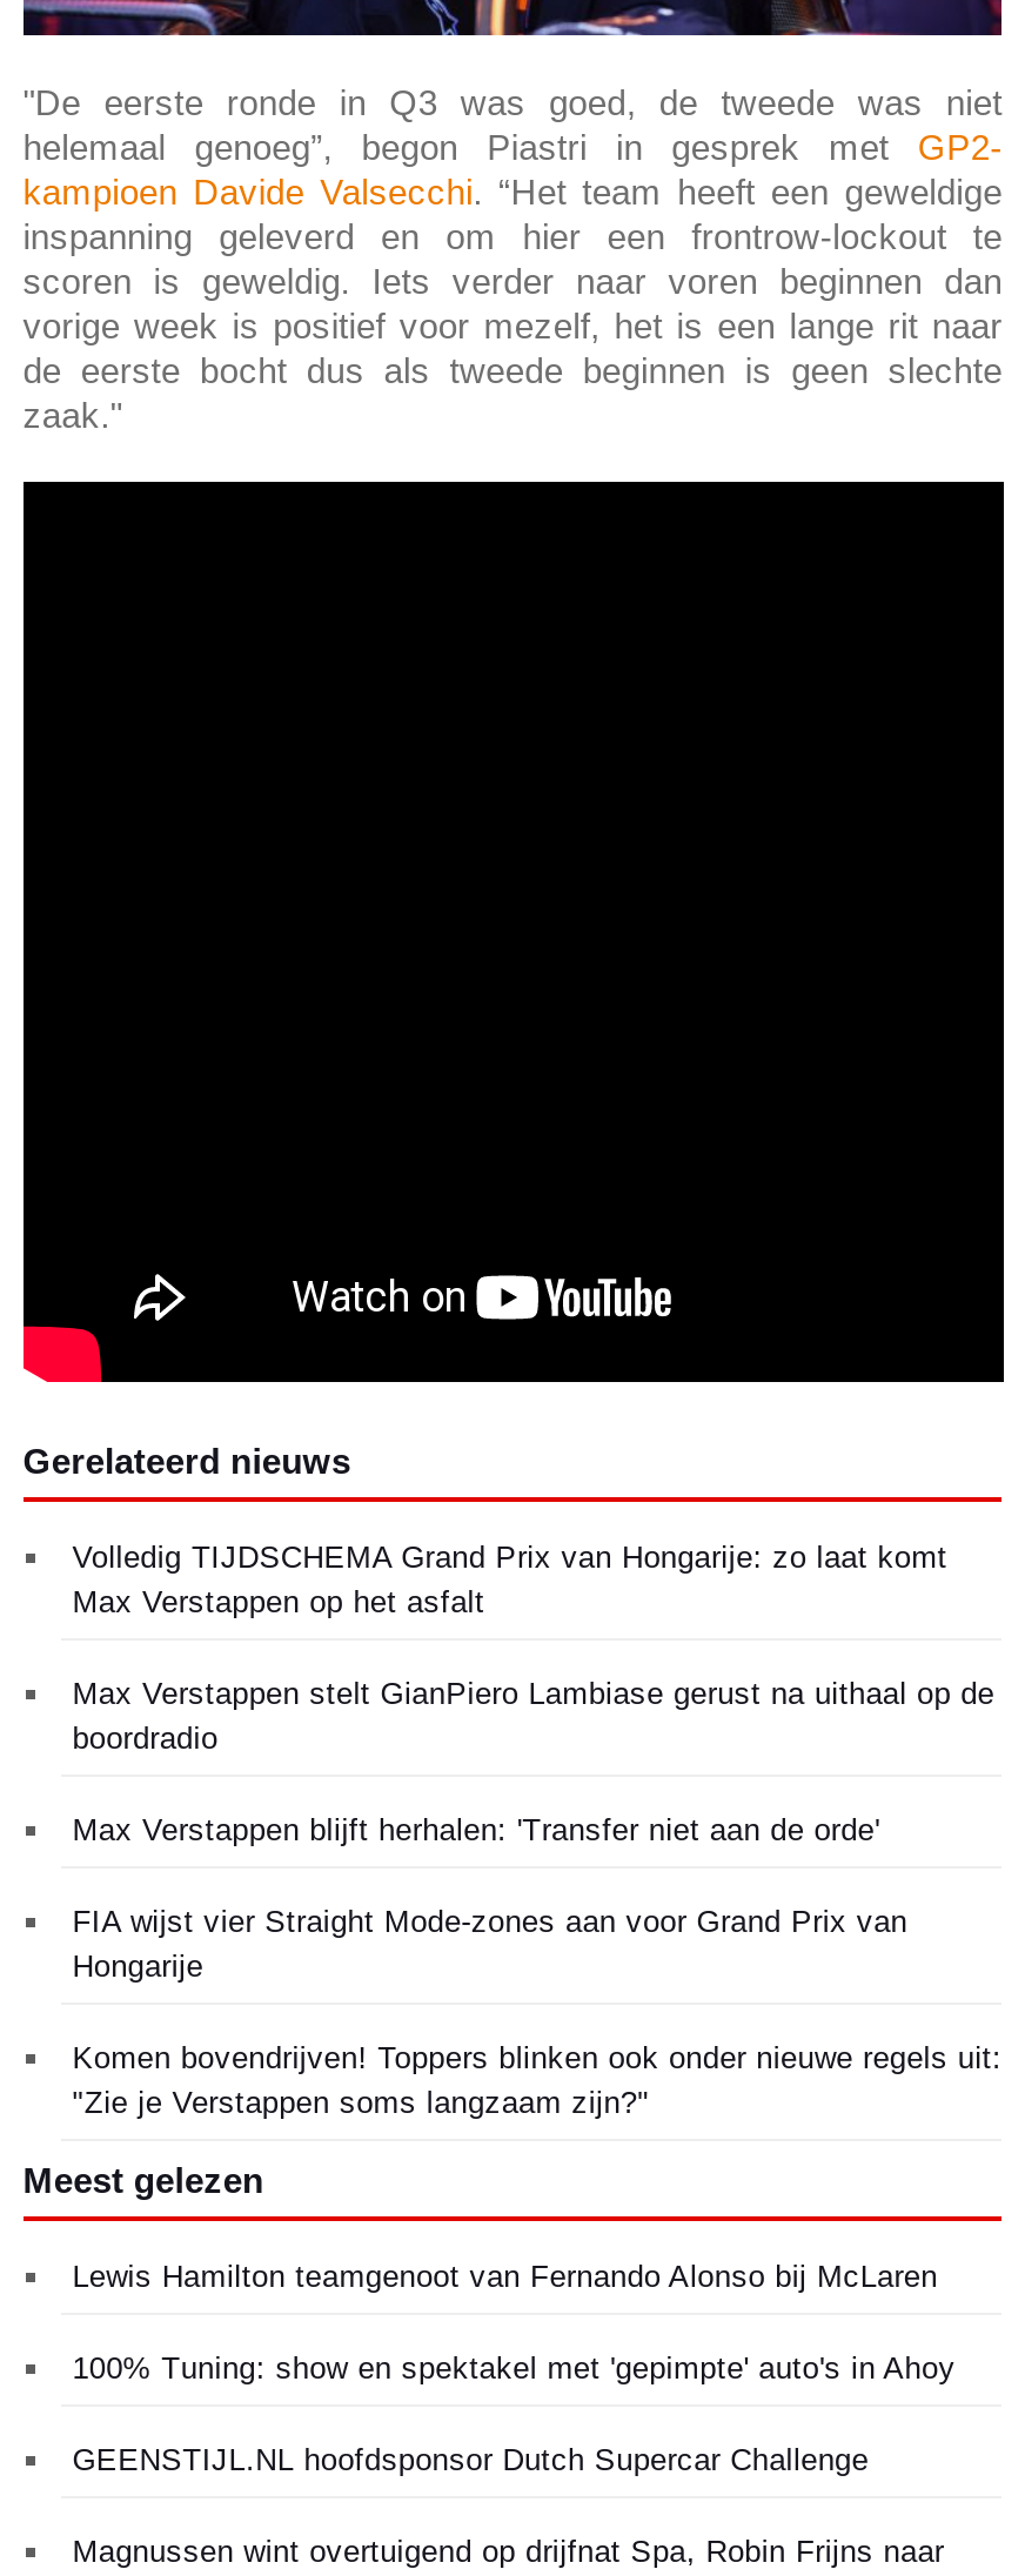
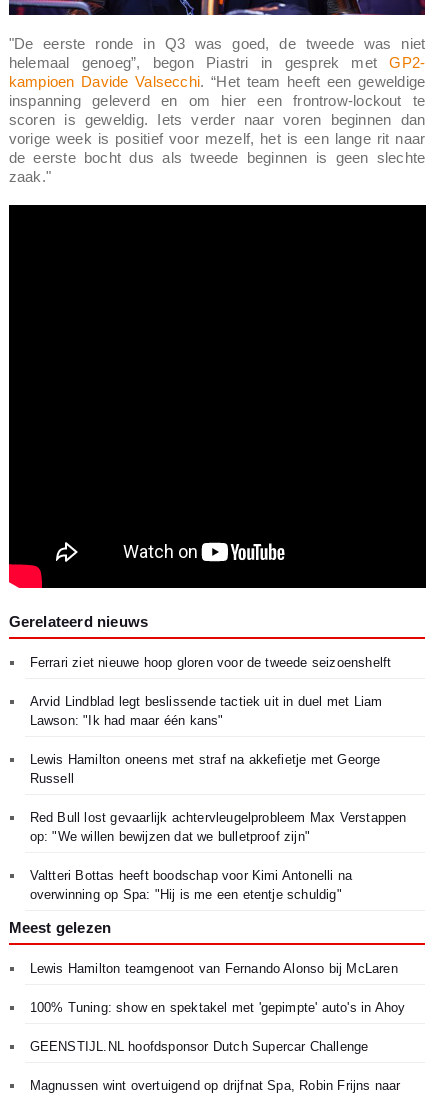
[72,1540,947,1620] Volledig TIJDSCHEMA Grand Prix van Hongarije: zo laat komt | Max Verstappen op het asfalt -> [30,655,391,670] Ferrari ziet nieuwe hoop gloren voor de tweede seizoenshelft
[72,1676,994,1756] Max Verstappen stelt GianPiero Lambiase gerust na uithaal op de | boordradio -> [30,694,382,728] Arvid Lindblad legt beslissende tactiek uit in duel met Liam | Lawson: "Ik had maar één kans"
[72,1813,880,1848] Max Verstappen blijft herhalen: 'Transfer niet aan de orde' -> [30,752,381,786] Lewis Hamilton oneens met straf na akkefietje met George | Russell
[72,1904,907,1984] FIA wijst vier Straight Mode-zones aan voor Grand Prix van | Hongarije -> [30,810,407,844] Red Bull lost gevaarlijk achtervleugelprobleem Max Verstappen | op: "We willen bewijzen dat we bulletproof zijn"
[72,2041,1002,2120] Komen bovendrijven! Toppers blinken ook onder nieuwe regels uit: | "Zie je Verstappen soms langzaam zijn?" -> [30,868,352,902] Valtteri Bottas heeft boodschap voor Kimi Antonelli na | overwinning op Spa: "Hij is me een etentje schuldig"

